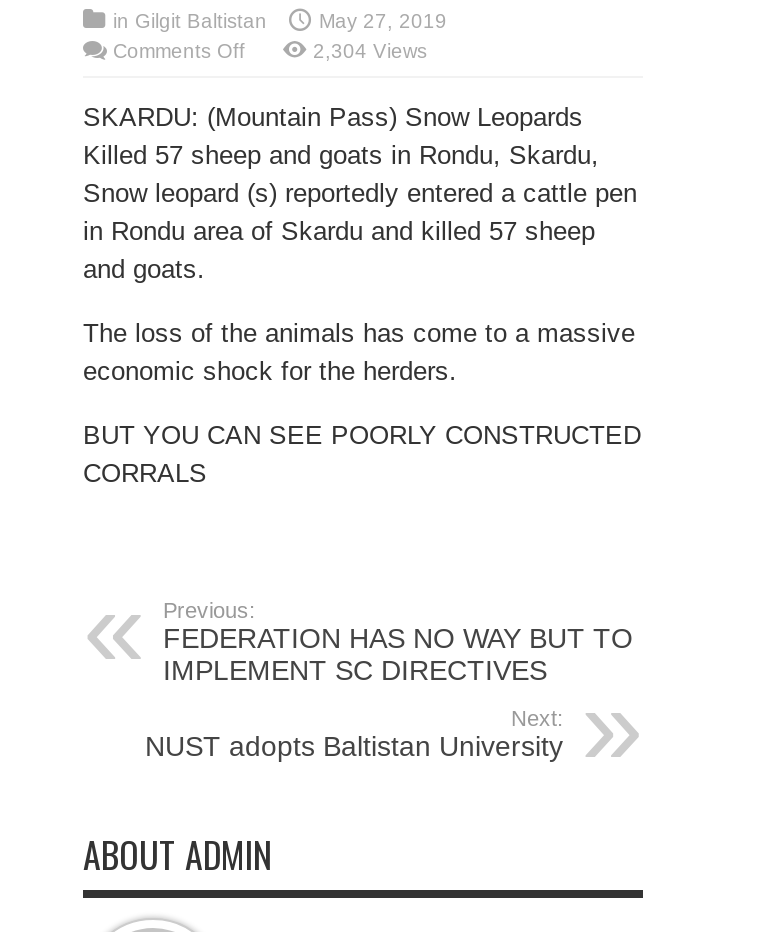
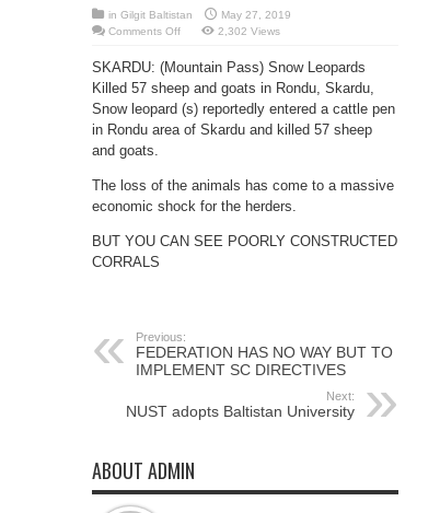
[313,41,427,63] 2,304 Views -> [218,25,280,38] 2,302 Views

